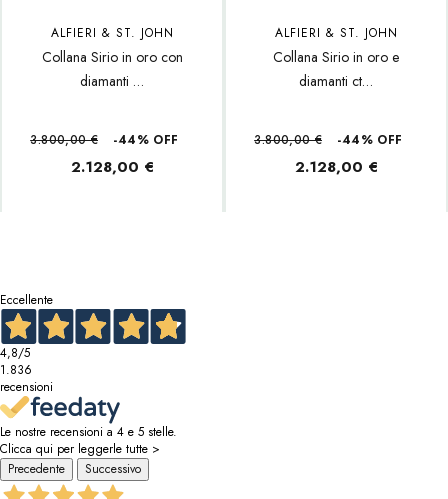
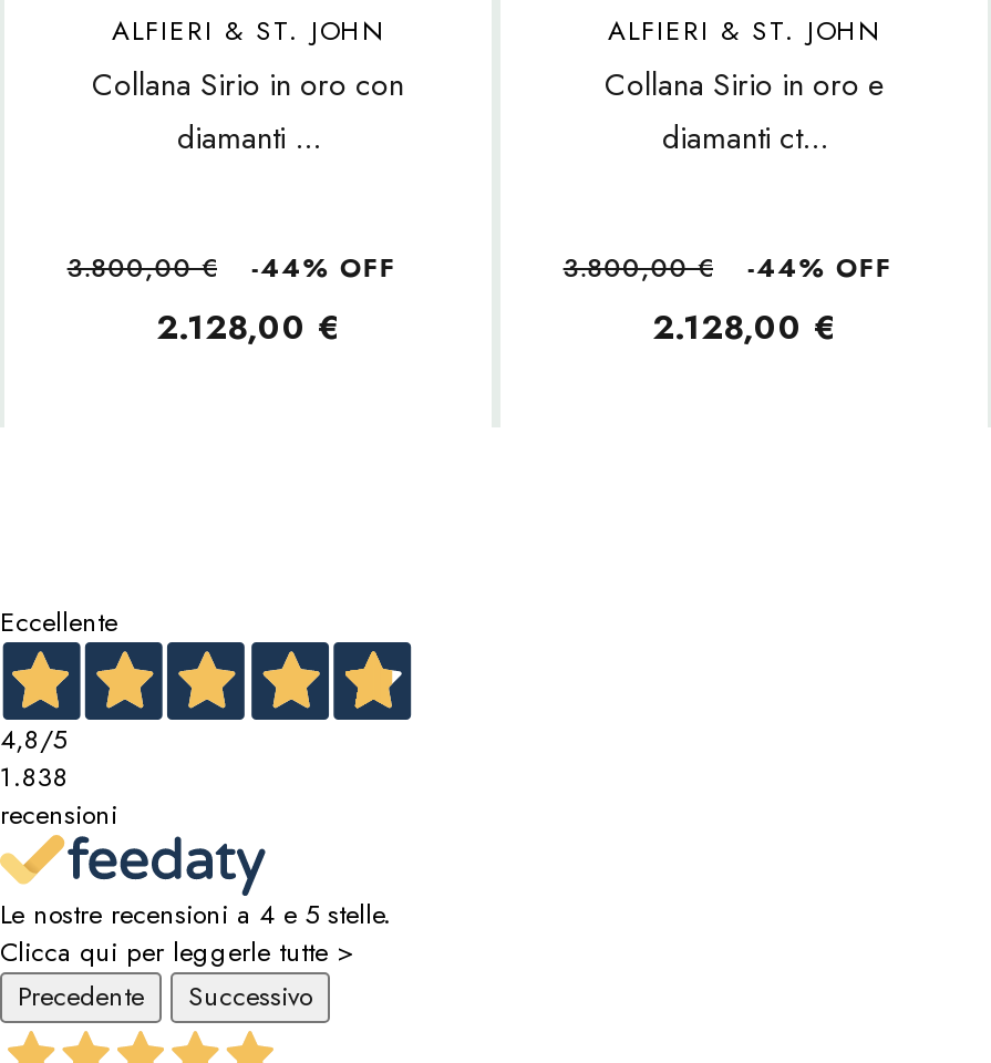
[0,361,32,379] 1.836 -> [0,757,69,797] 1.838

